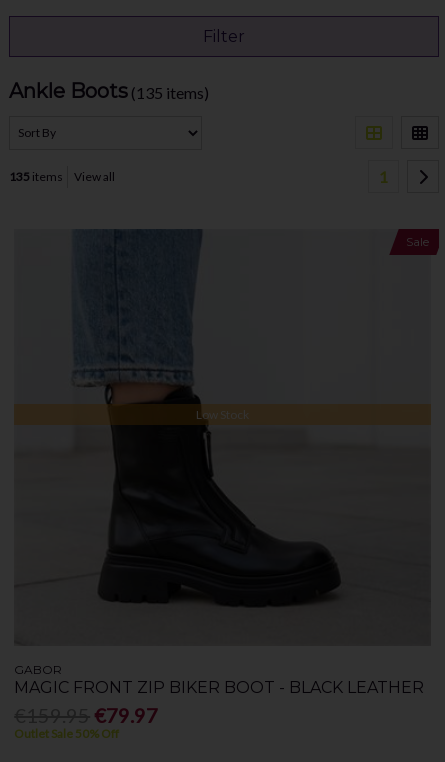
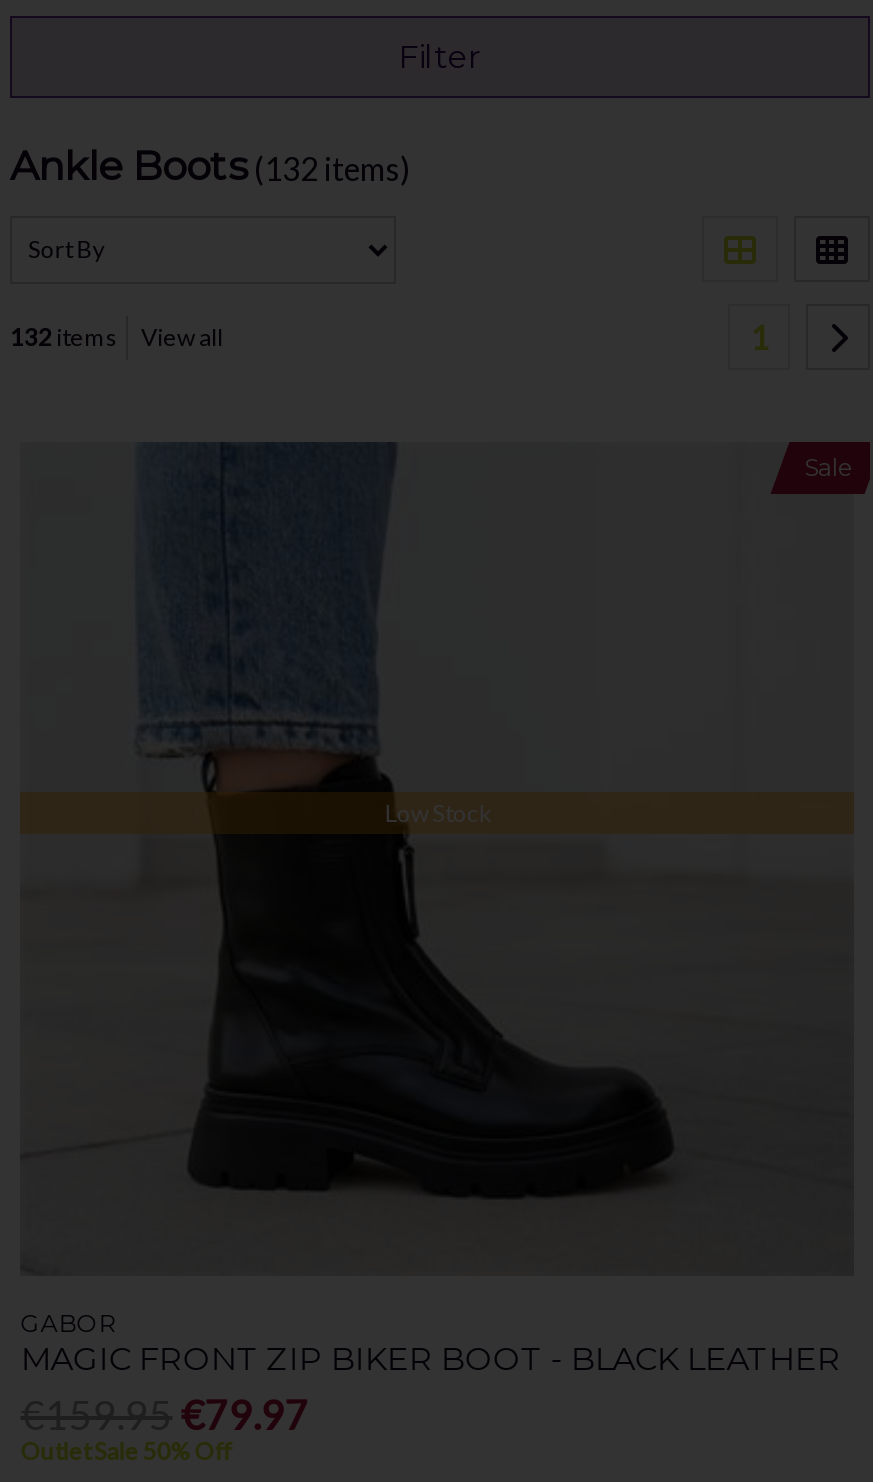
[9,79,209,103] Ankle Boots (135 items) -> [10,142,410,190] Ankle Boots (132 items)
[9,169,115,184] 135 items View all -> [10,322,223,352] 132 items View all

